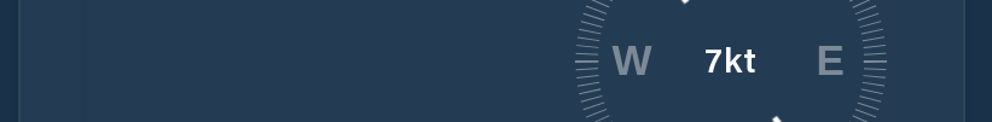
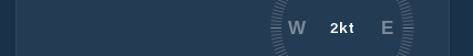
[612,36,844,83] W 7kt E -> [288,16,394,38] W 2kt E

